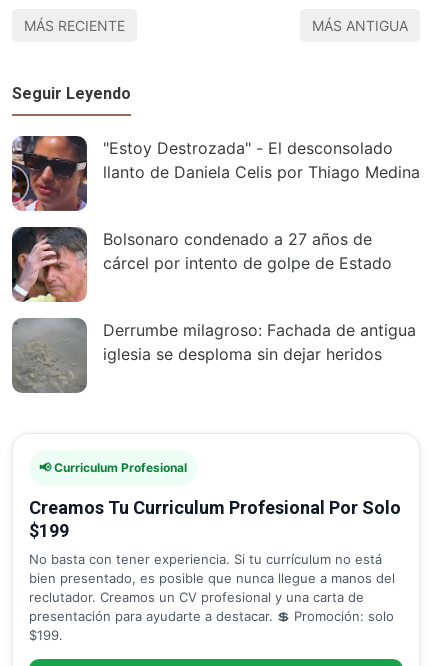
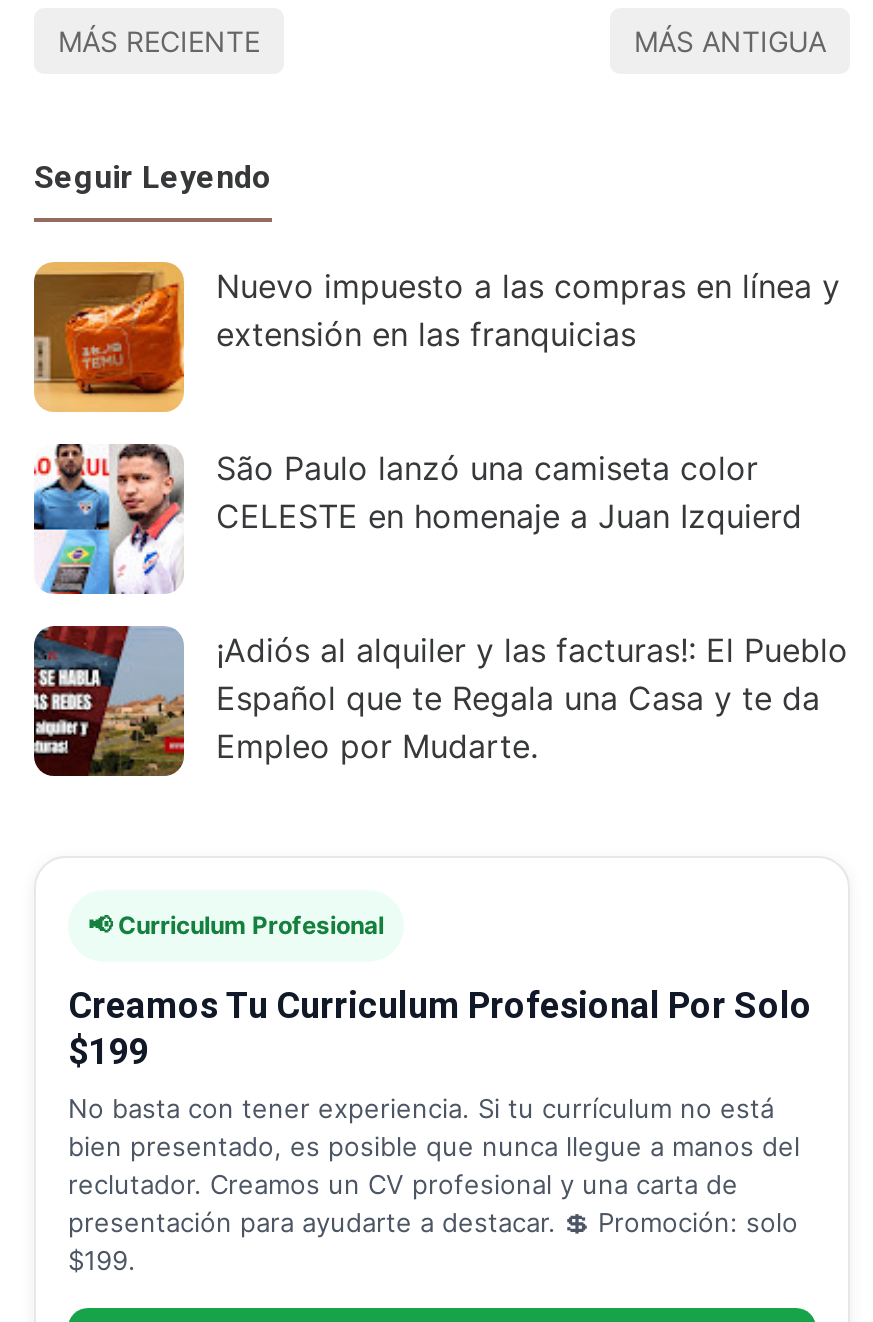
[11,135,420,212] [image] | "Estoy Destrozada" - El desconsolado | llanto de Daniela Celis por Thiago Medina -> [32,260,840,414] [image] | Nuevo impuesto a las compras en línea y | extensión en las franquicias
[11,226,392,303] [image] | Bolsonaro condenado a 27 años de | cárcel por intento de golpe de Estado -> [32,442,802,596] [image] | São Paulo lanzó una camiseta color | CELESTE en homenaje a Juan Izquierd
[11,317,416,394] [image] | Derrumbe milagroso: Fachada de antigua | iglesia se desploma sin dejar heridos -> [32,624,848,778] [image] | ¡Adiós al alquiler y las facturas!: El Pueblo | Español que te Regala una Casa y te da | Empleo por Mudarte.

